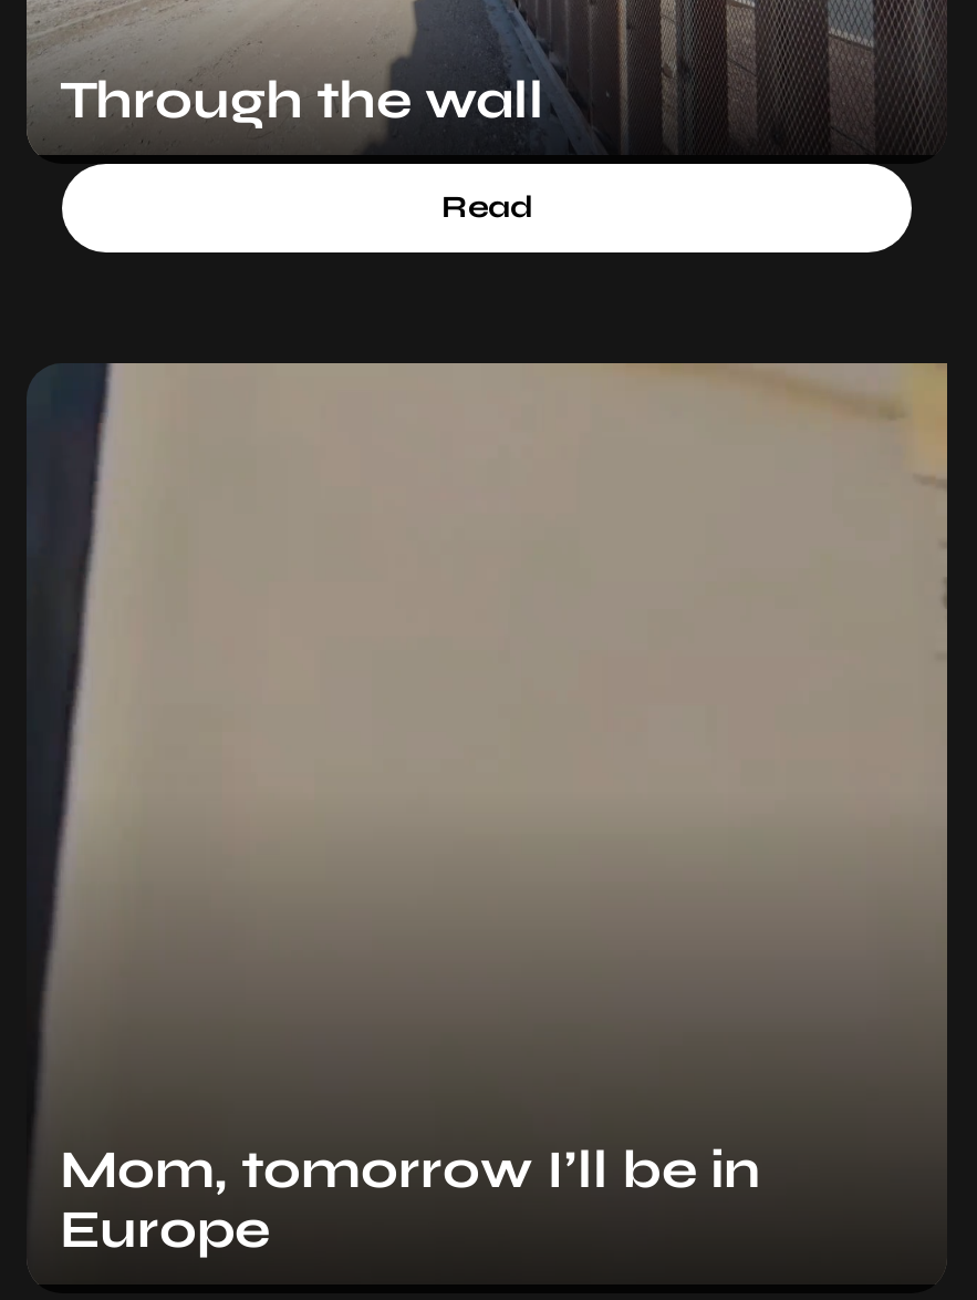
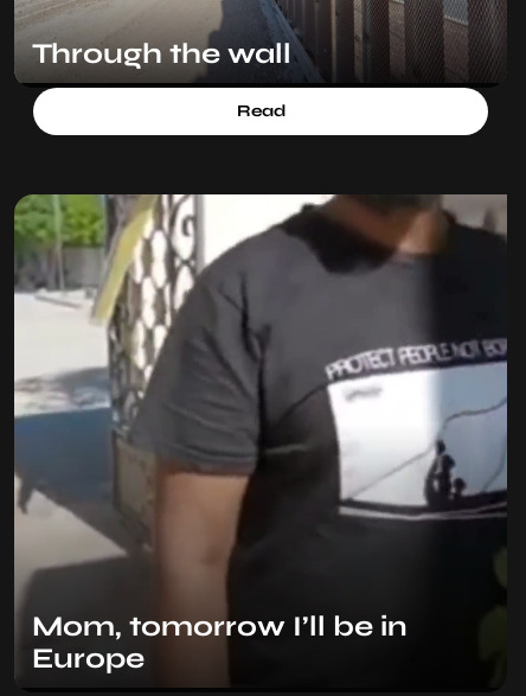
[27,361,949,1280] [image] -> [13,193,507,681] [image]

